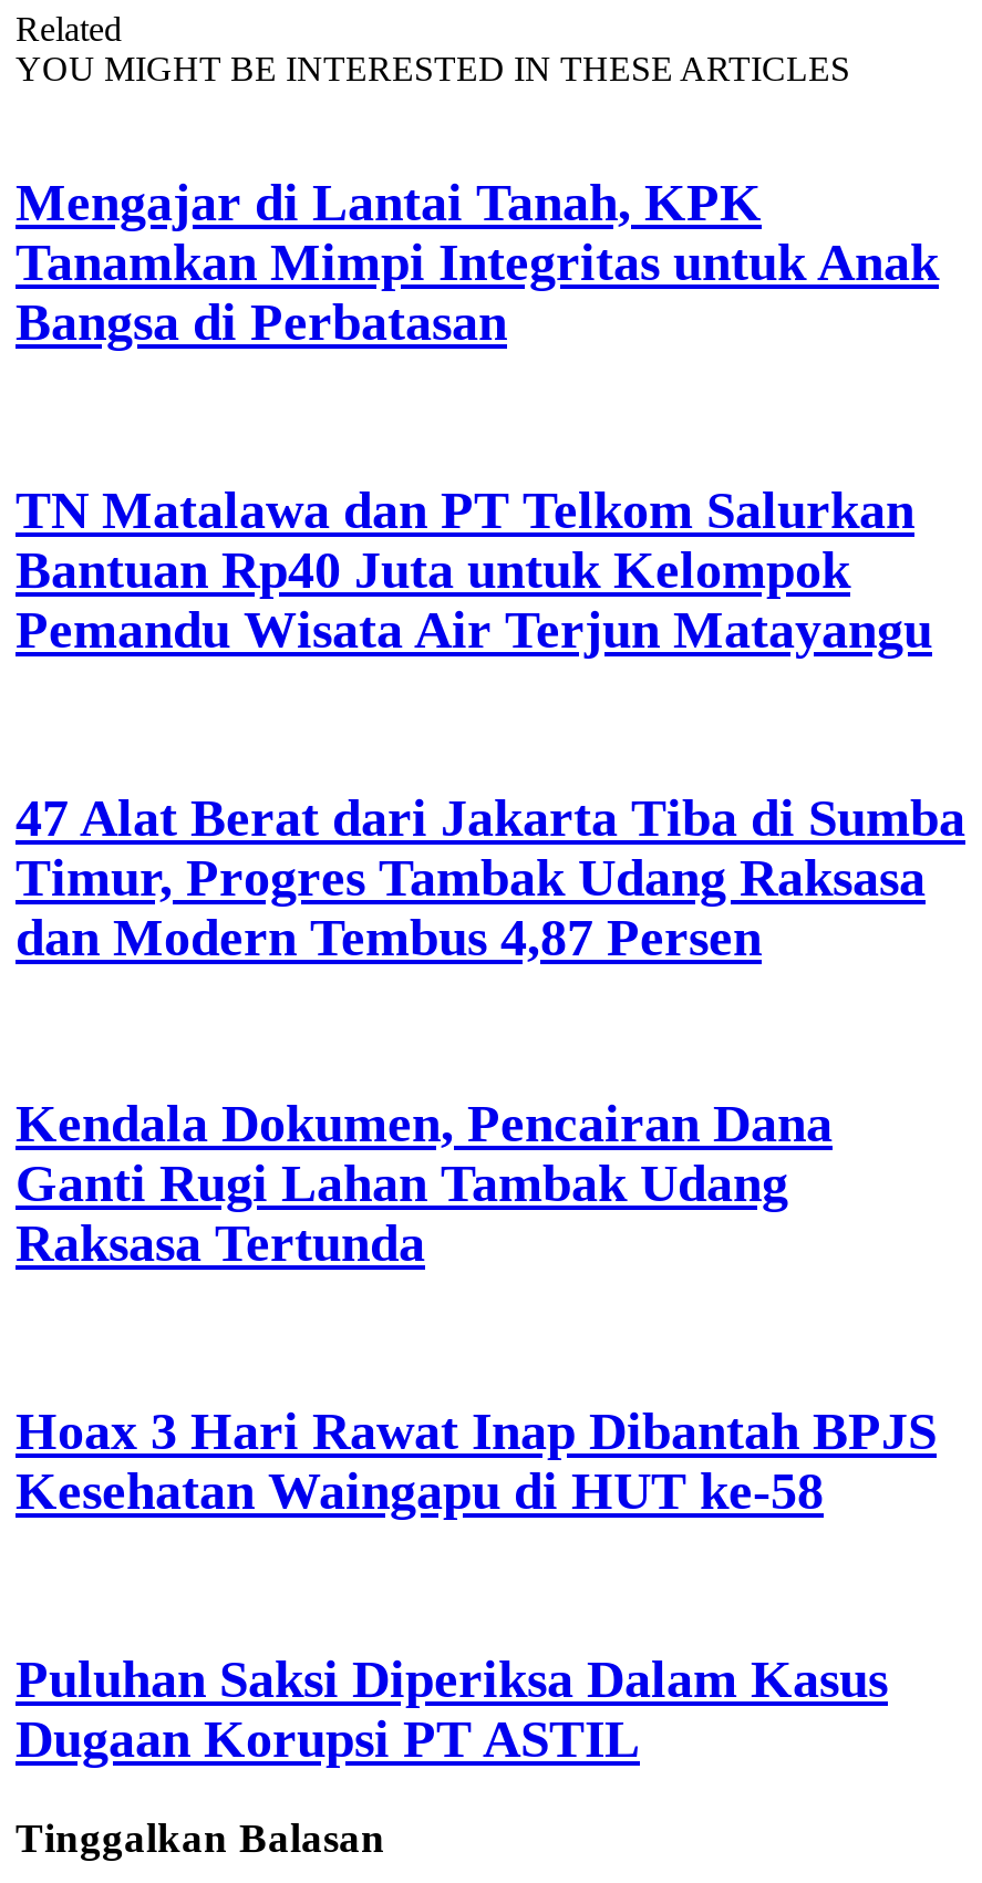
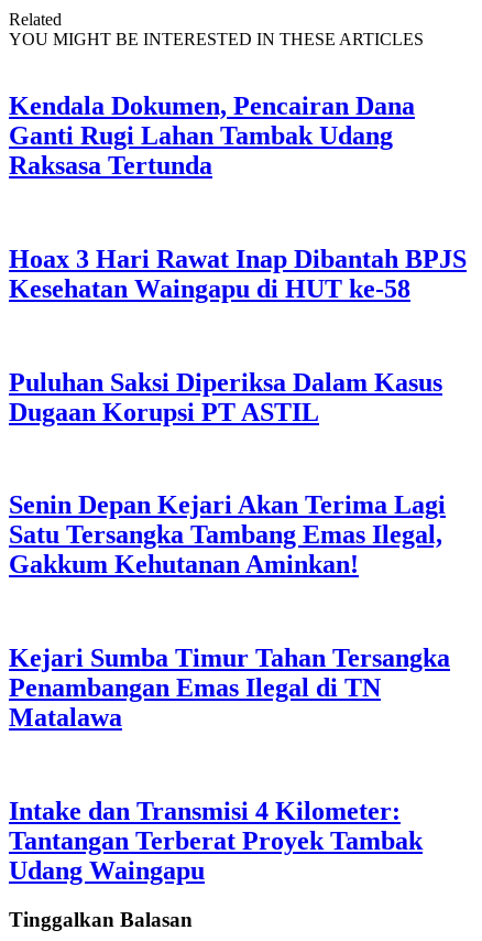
[15,174,965,965] Mengajar di Lantai Tanah, KPK | Tanamkan Mimpi Integritas untuk Anak | Bangsa di Perbatasan | TN Matalawa dan PT Telkom Salurkan | Bantuan Rp40 Juta untuk Kelompok | Pemandu Wisata Air Terjun Matayangu | 47 Alat Berat dari Jakarta Tiba di Sumba | Timur, Progres Tambak Udang Raksasa | dan Modern Tembus 4,87 Persen -> none
moved [15,1095,937,1768] -> [9,91,467,426]: Kendala Dokumen, Pencairan Dana | Ganti Rugi Lahan Tambak Udang | Raksasa Tertunda | Hoax 3 Hari Rawat Inap Dibantah BPJS | Kesehatan Waingapu di HUT ke-58 | Puluhan Saksi Diperiksa Dalam Kasus | Dugaan Korupsi PT ASTIL
none -> [9,491,450,885] Senin Depan Kejari Akan Terima Lagi | Satu Tersangka Tambang Emas Ilegal, | Gakkum Kehutanan Aminkan! | Kejari Sumba Timur Tahan Tersangka | Penambangan Emas Ilegal di TN | Matalawa | Intake dan Transmisi 4 Kilometer: | Tantangan Terberat Proyek Tambak | Udang Waingapu

